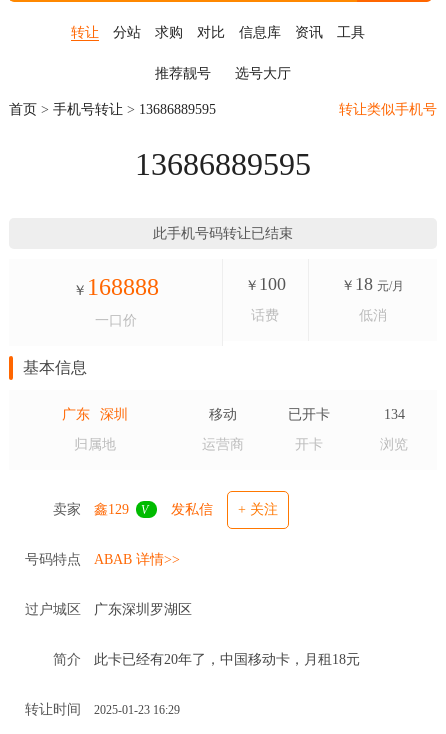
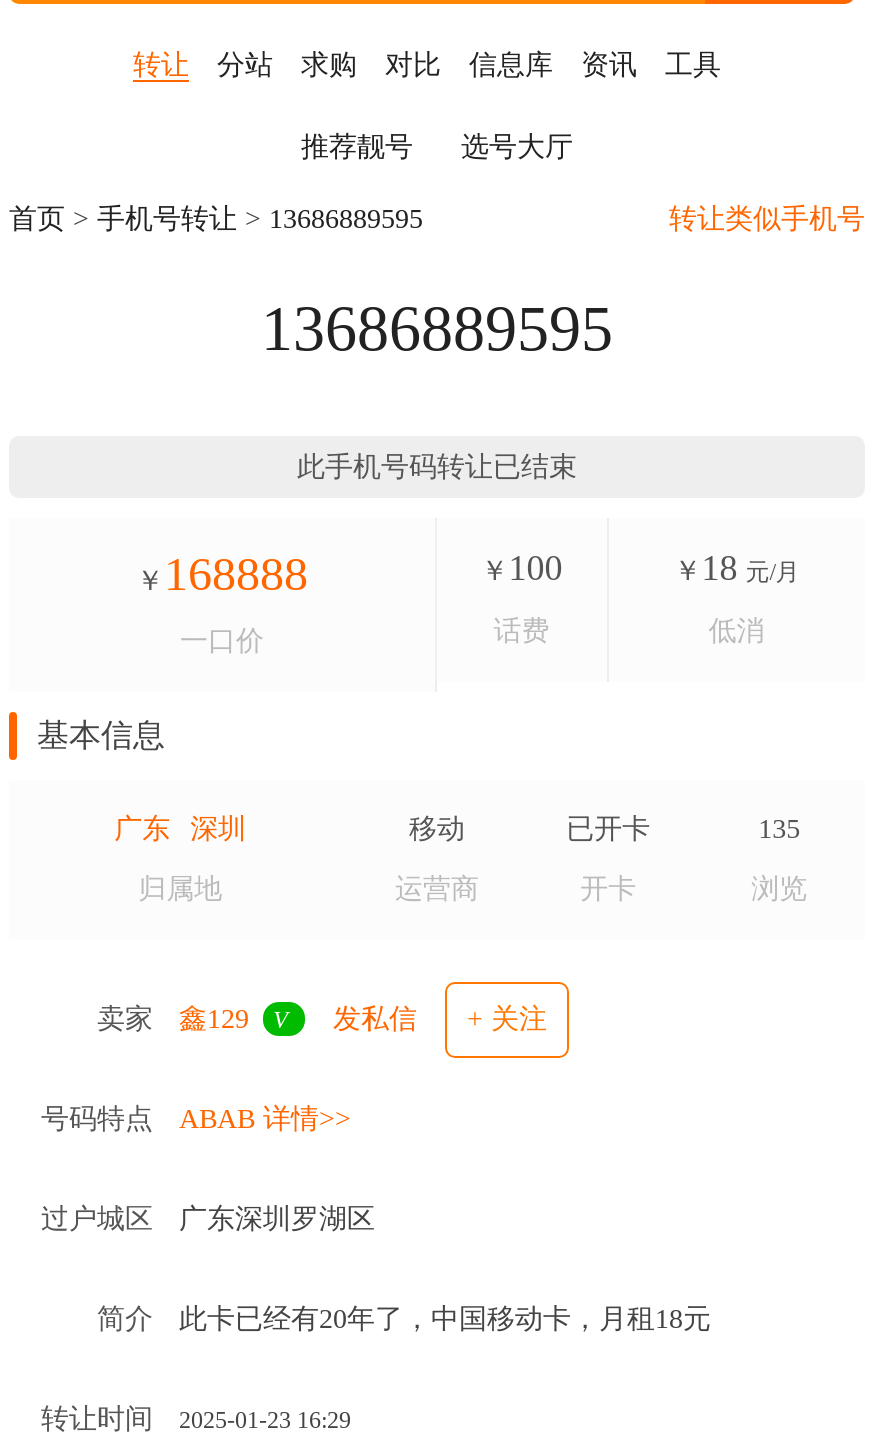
[384,407,405,422] 134 -> [758,814,800,844] 135

